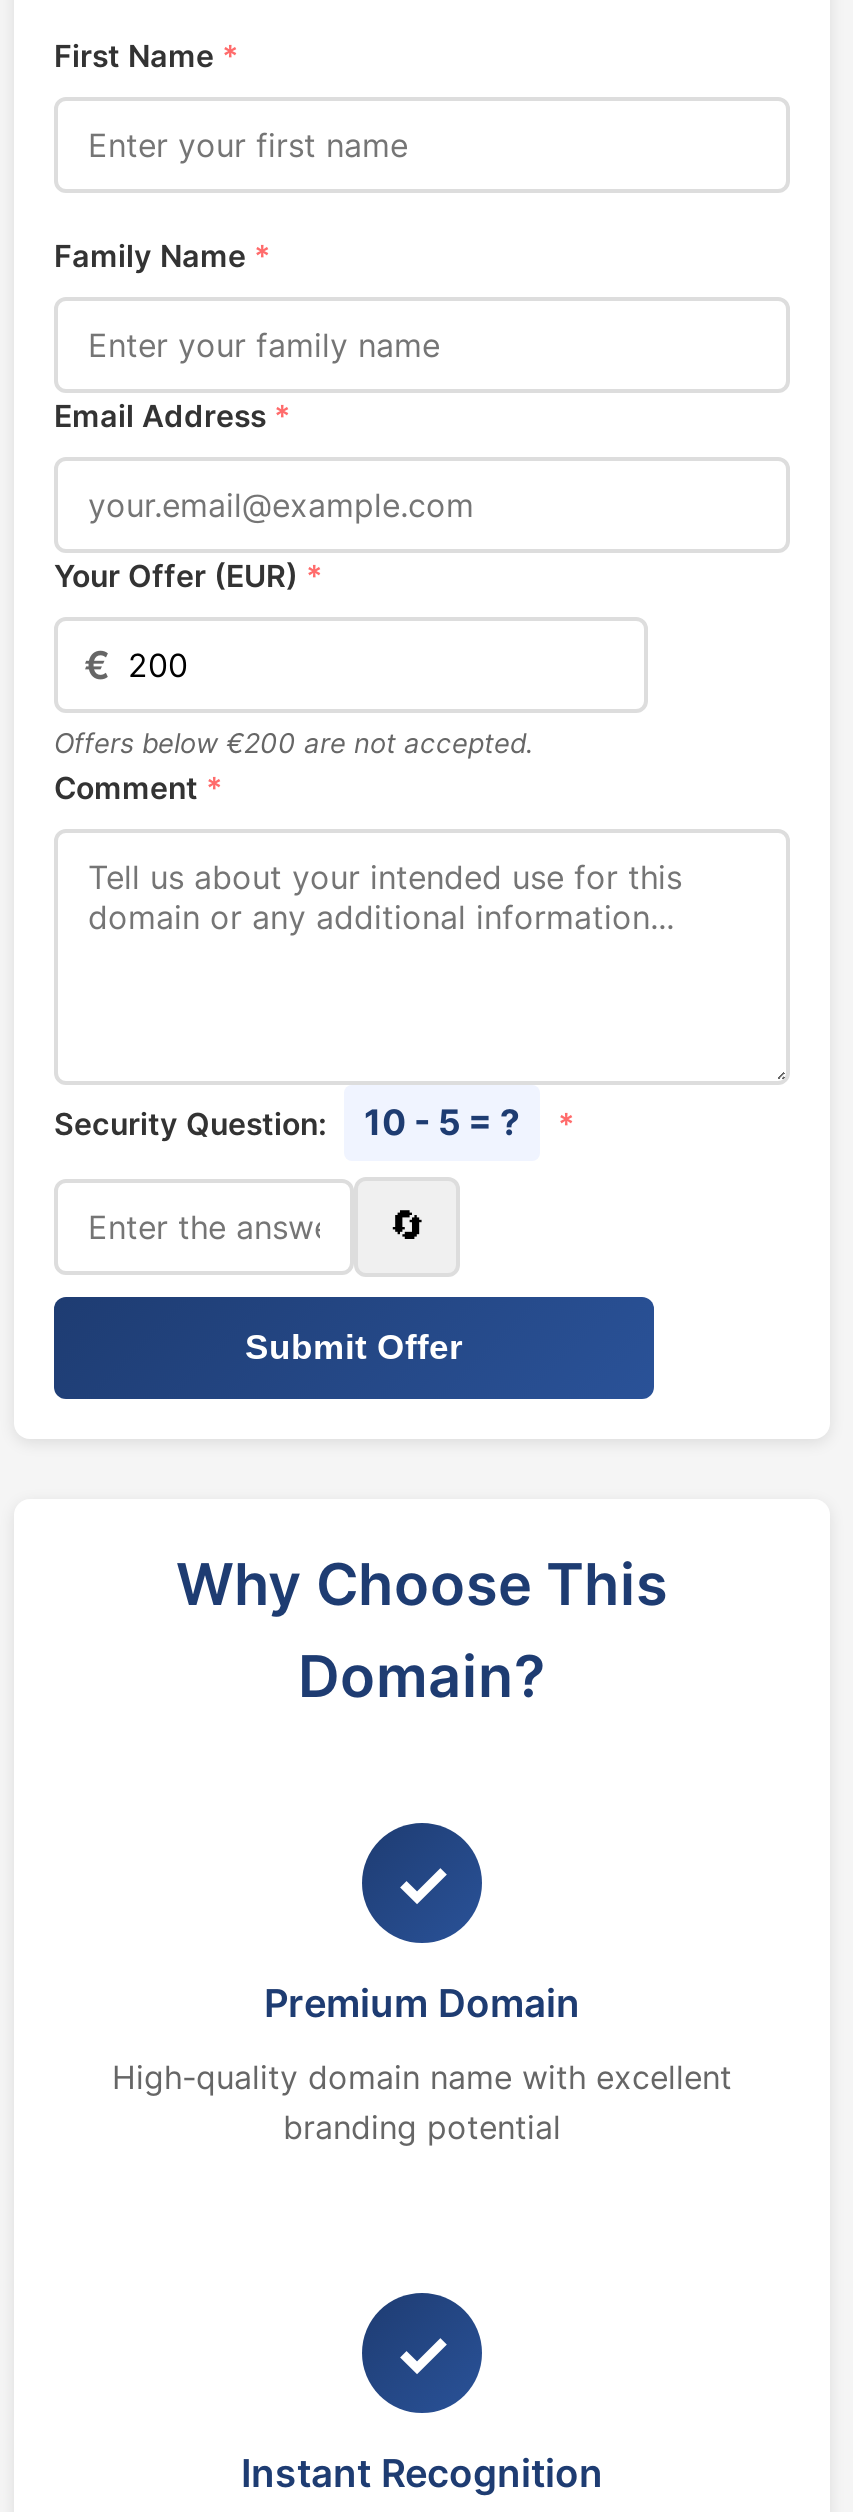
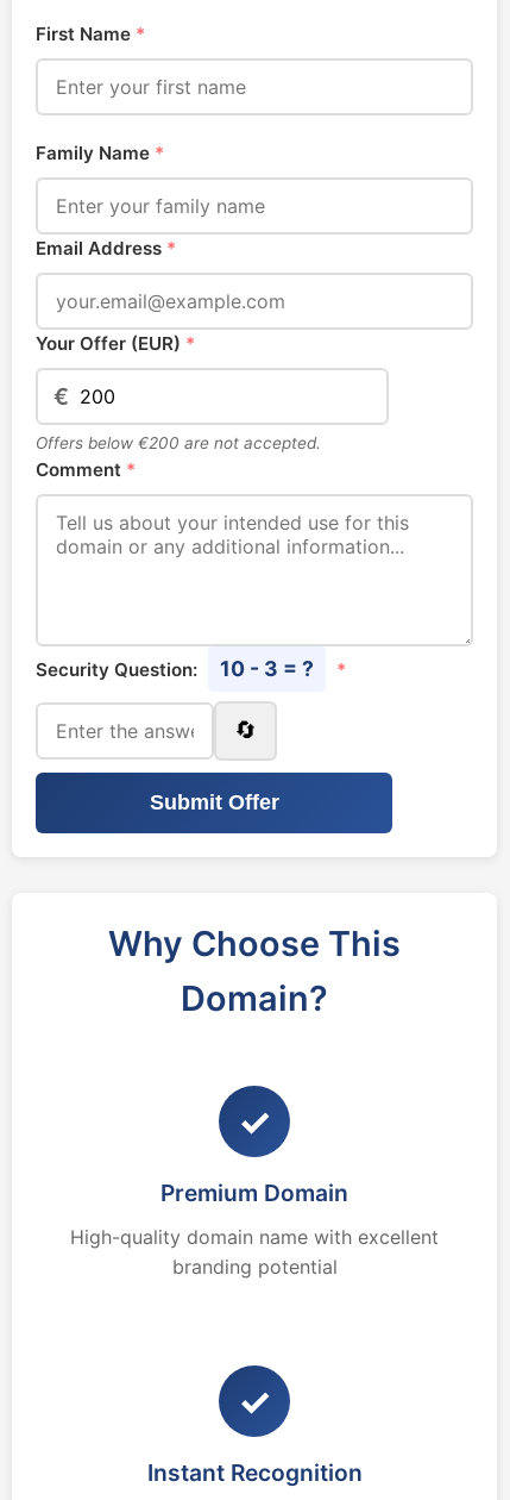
[364,1101,520,1143] 10 - 5 = ? -> [220,656,314,681] 10 - 3 = ?

